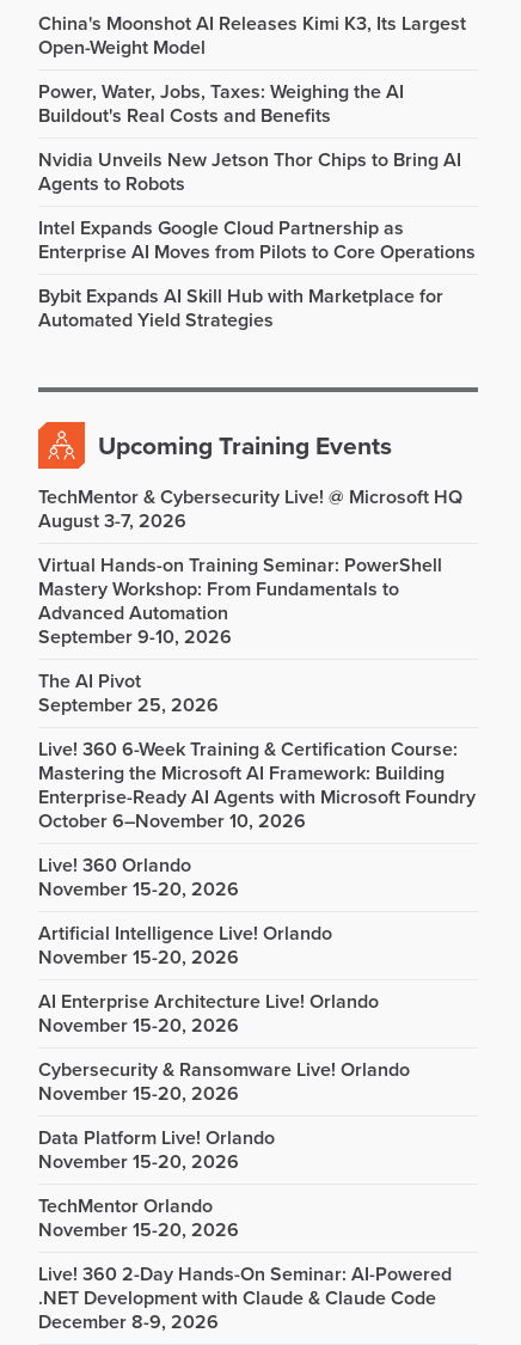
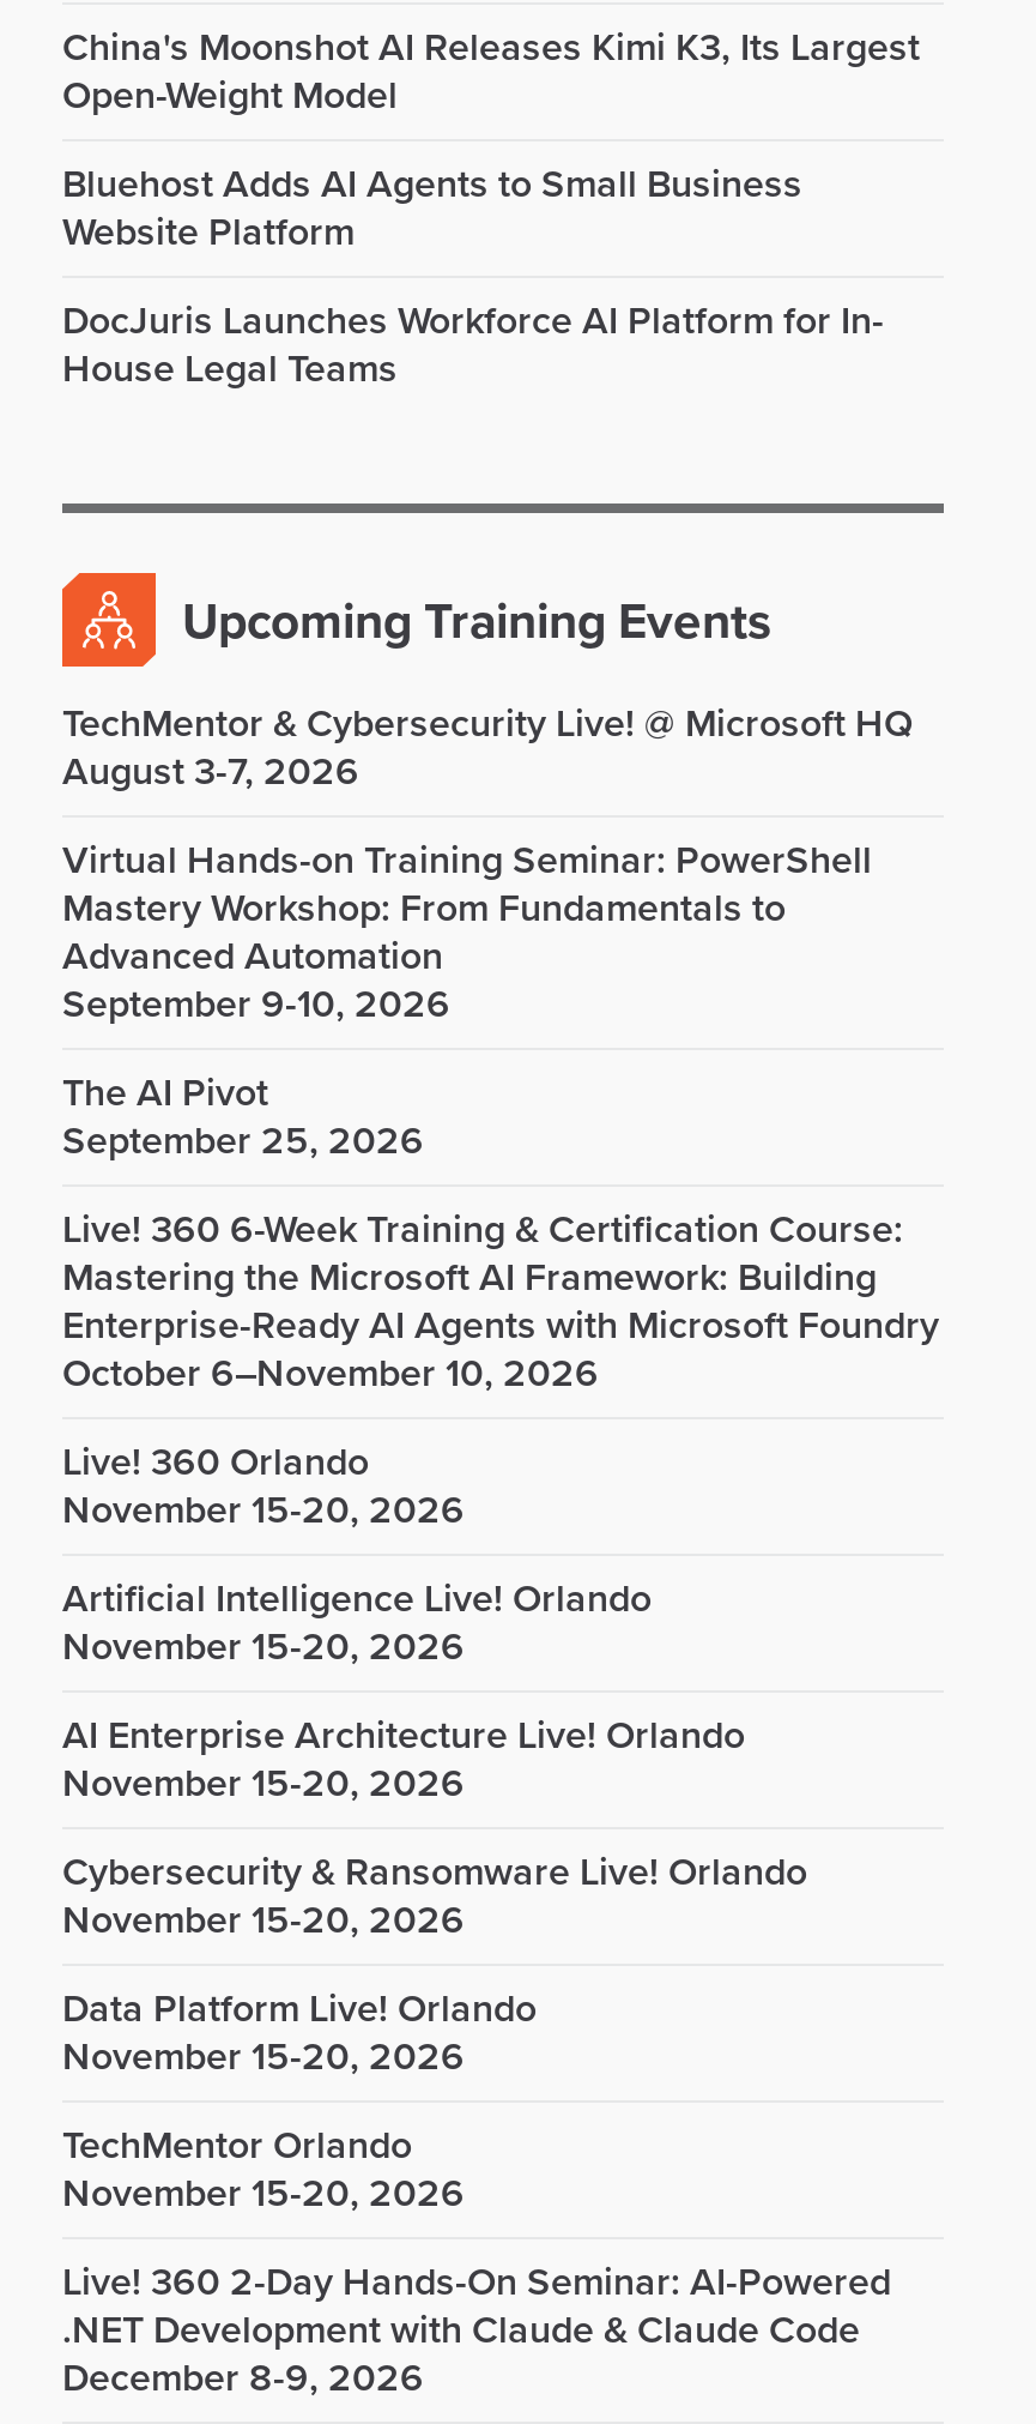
[38,80,476,332] Power, Water, Jobs, Taxes: Weighing the AI | Buildout's Real Costs and Benefits | Nvidia Unveils New Jetson Thor Chips to Bring AI | Agents to Robots | Intel Expands Google Cloud Partnership as | Enterprise AI Moves from Pilots to Core Operations | Bybit Expands AI Skill Hub with Marketplace for | Automated Yield Strategies -> [62,161,884,393] Bluehost Adds AI Agents to Small Business | Website Platform | DocJuris Launches Workforce AI Platform for In- | House Legal Teams

